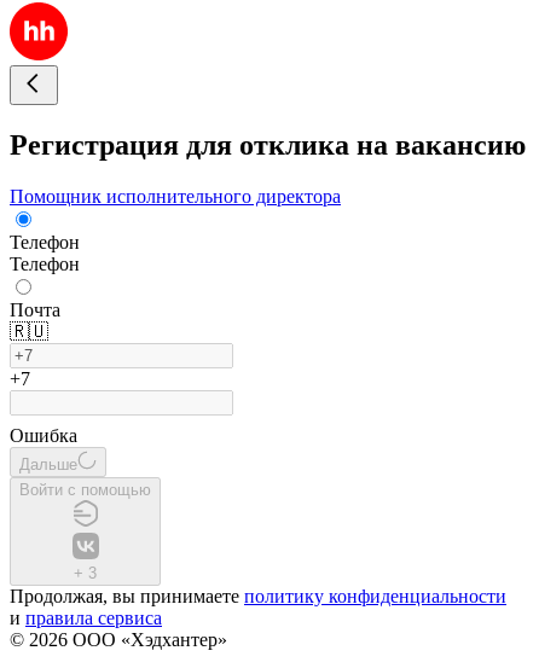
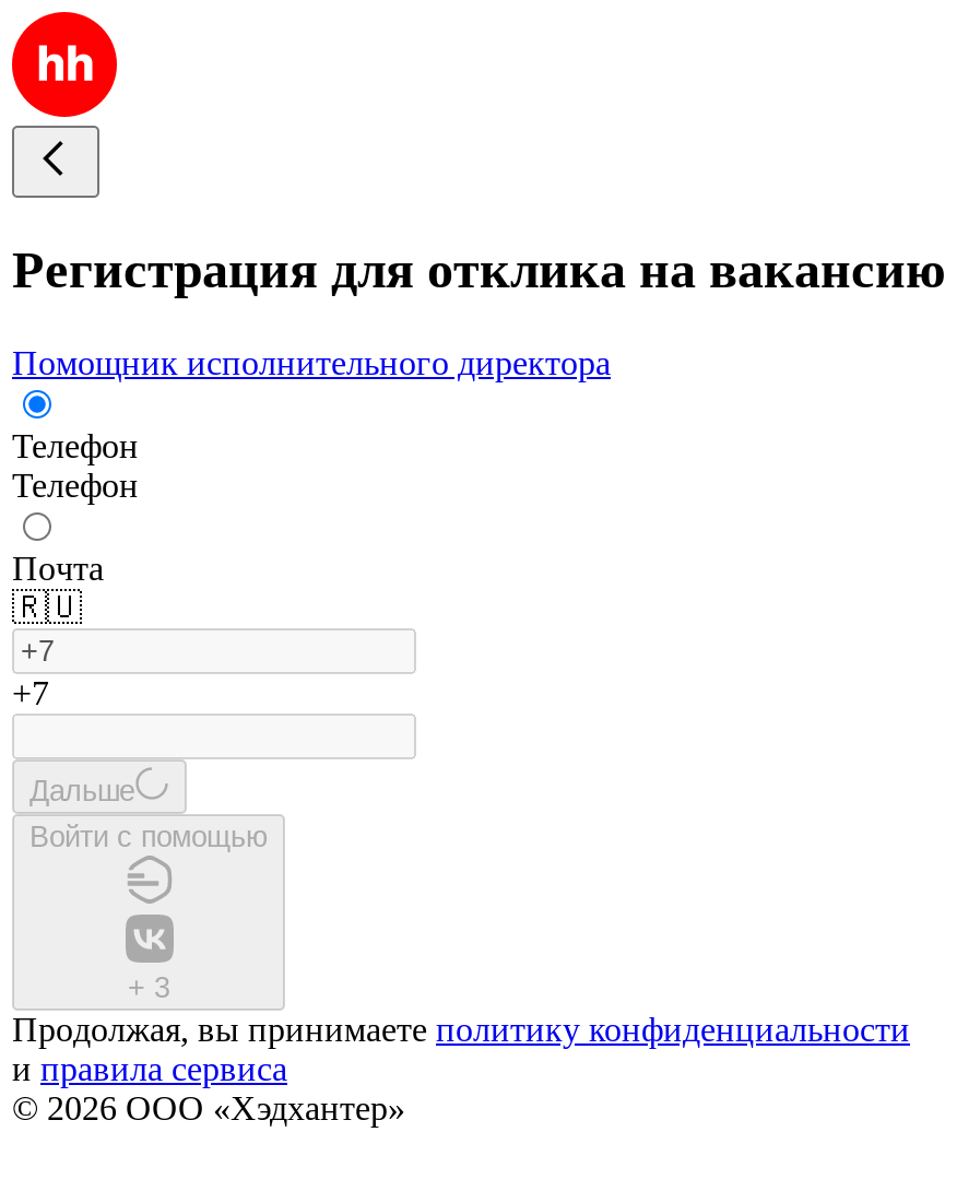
[10,425,77,445] Ошибка -> none

